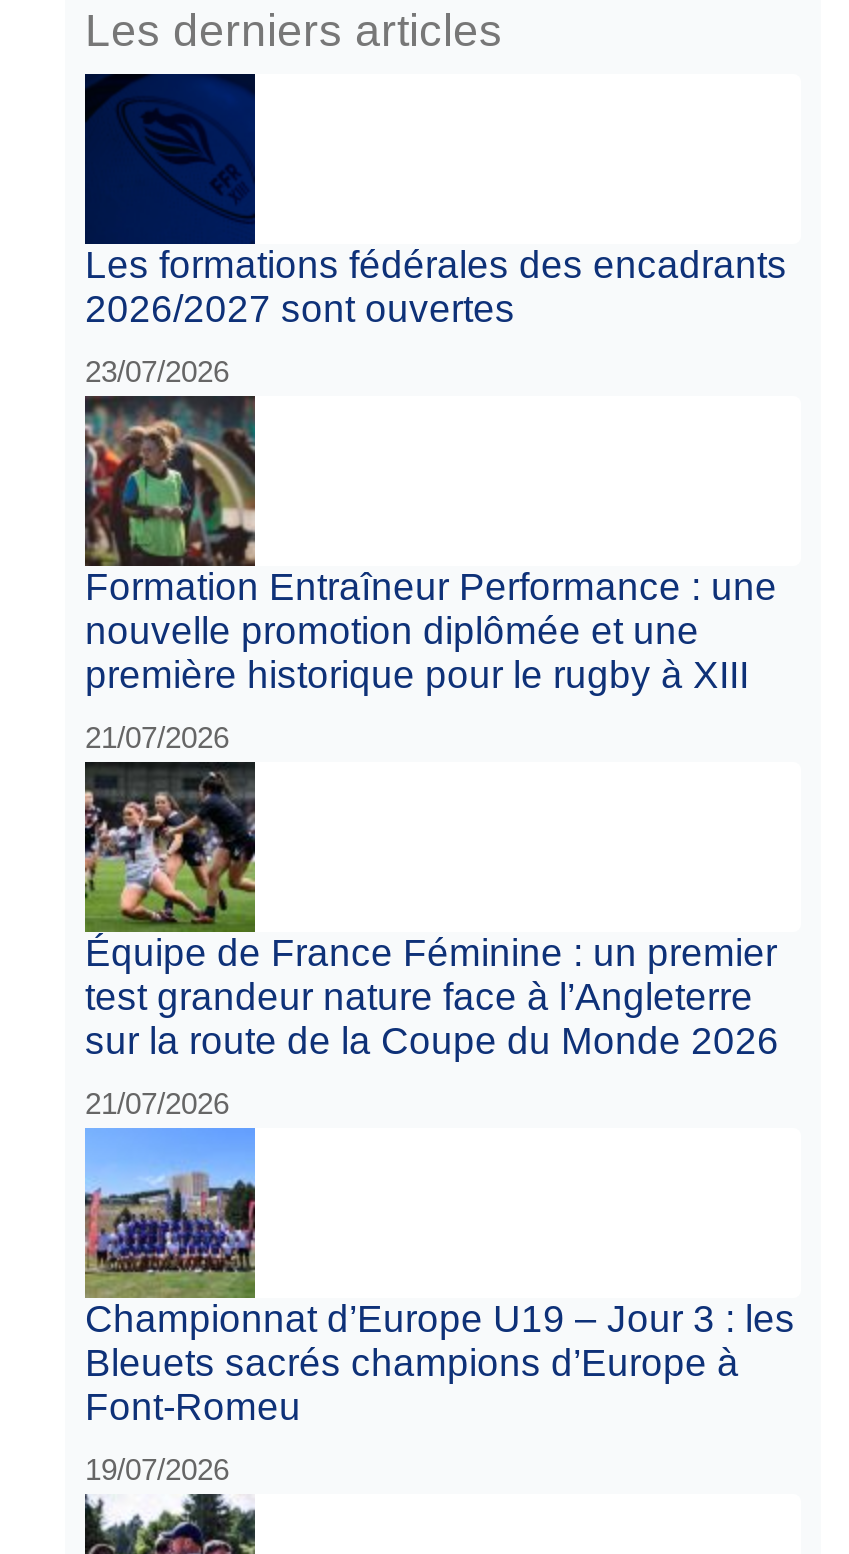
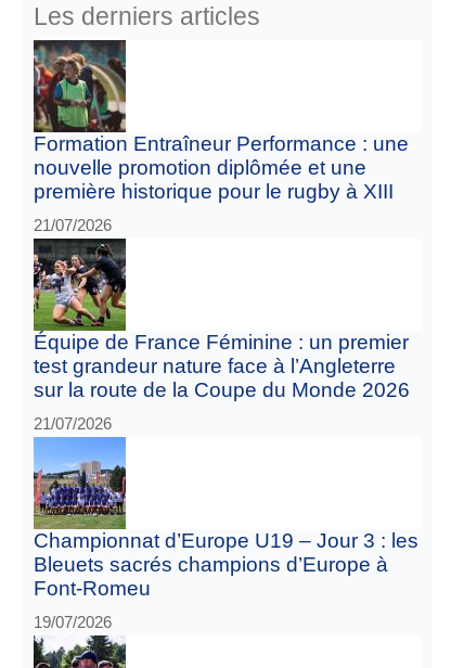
[85,74,787,388] [image] | Les formations fédérales des encadrants | 2026/2027 sont ouvertes | 23/07/2026 -> none

